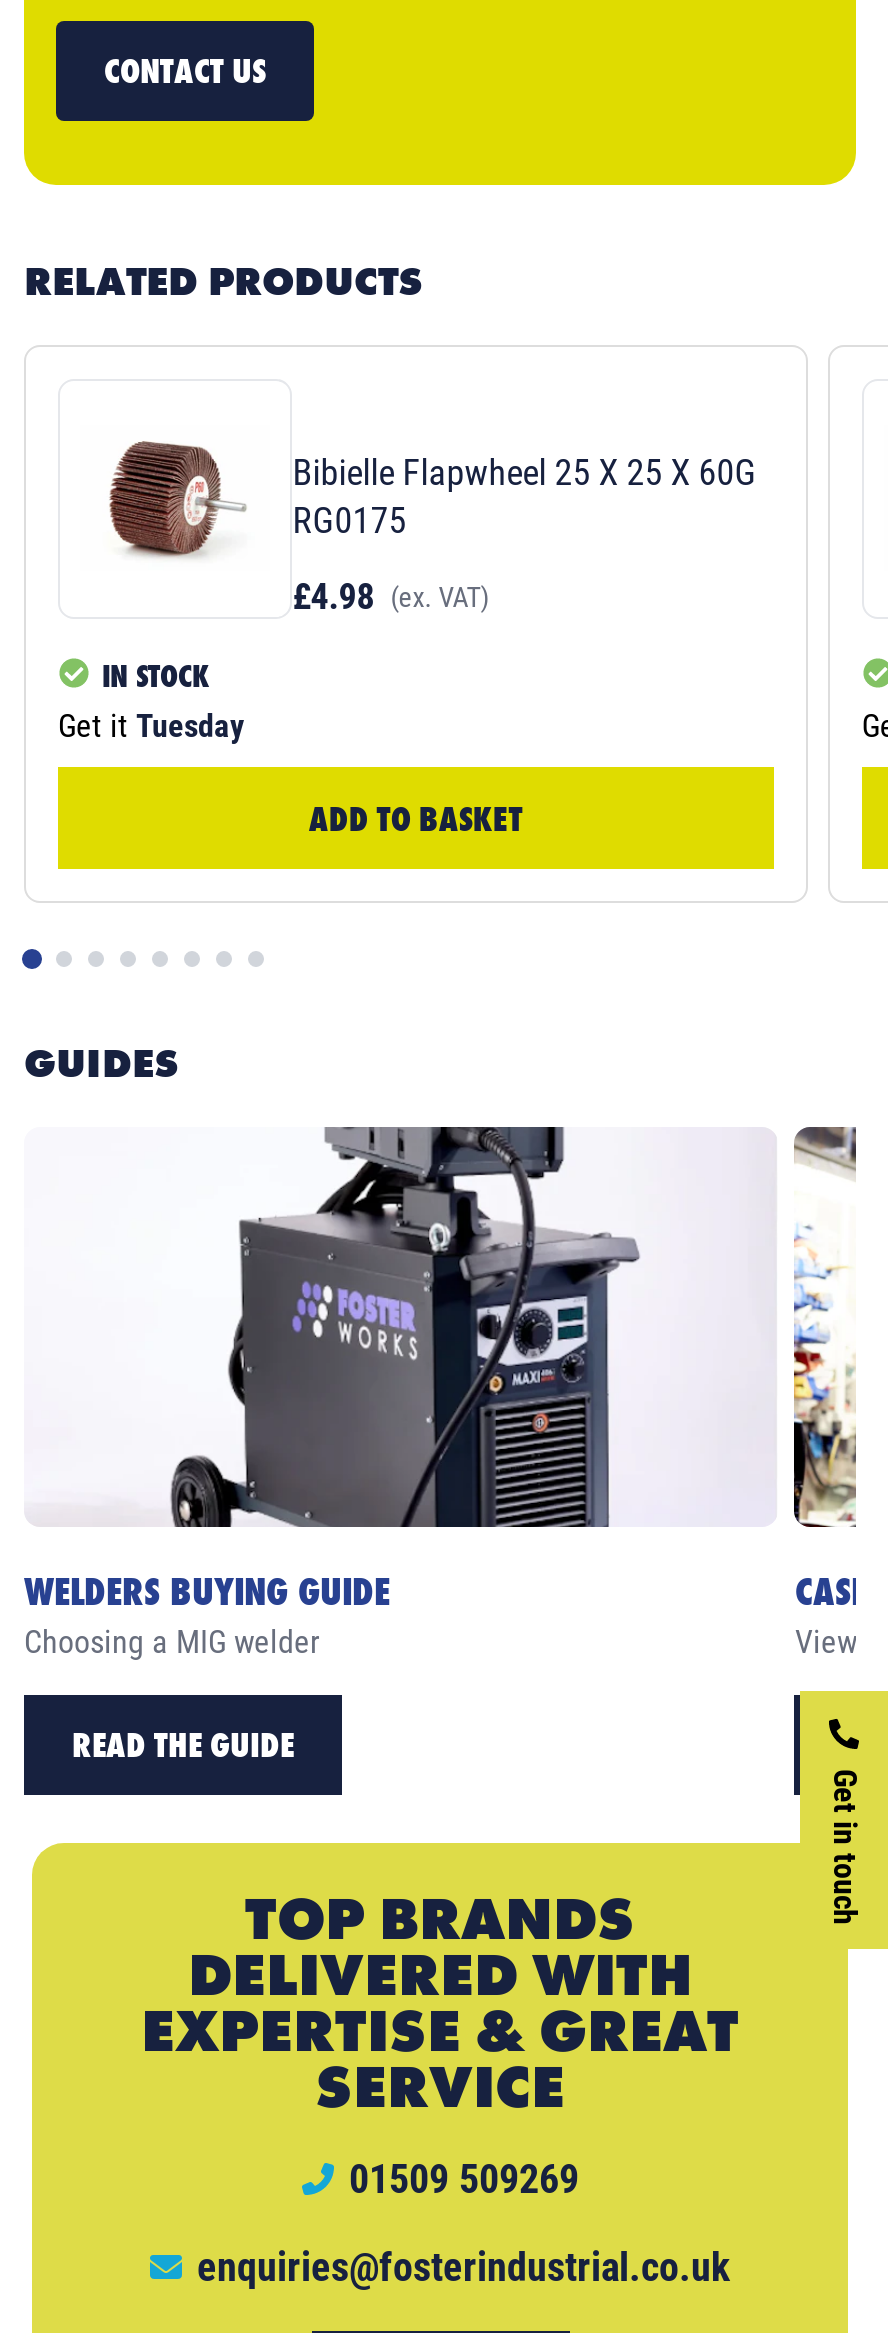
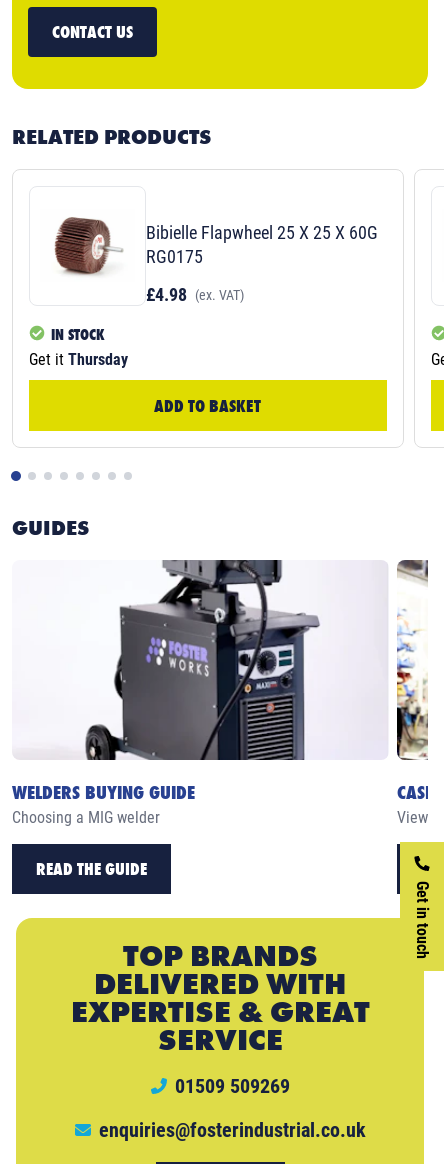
[58,706,244,744] Get it Tuesday -> [29,350,128,369] Get it Thursday

